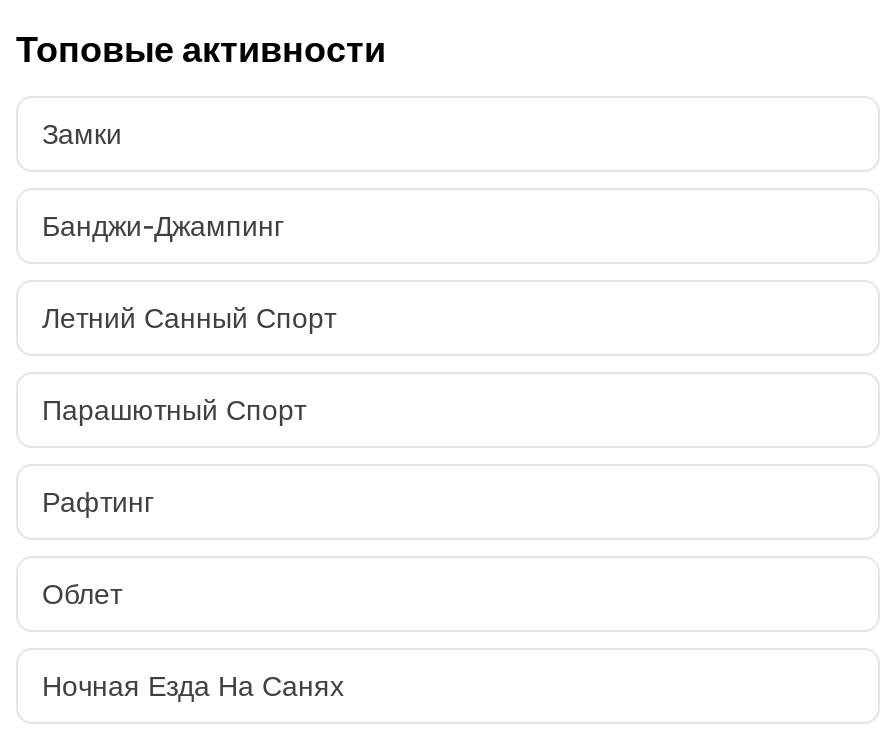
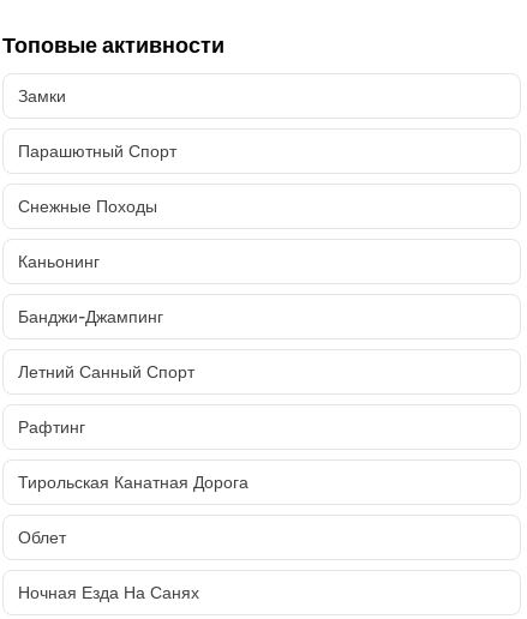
none -> [18,196,157,271] Снежные Походы | Каньонинг
moved [42,392,306,426] -> [18,140,176,161]: Парашютный Спорт
none -> [18,471,248,492] Тирольская Канатная Дорога

